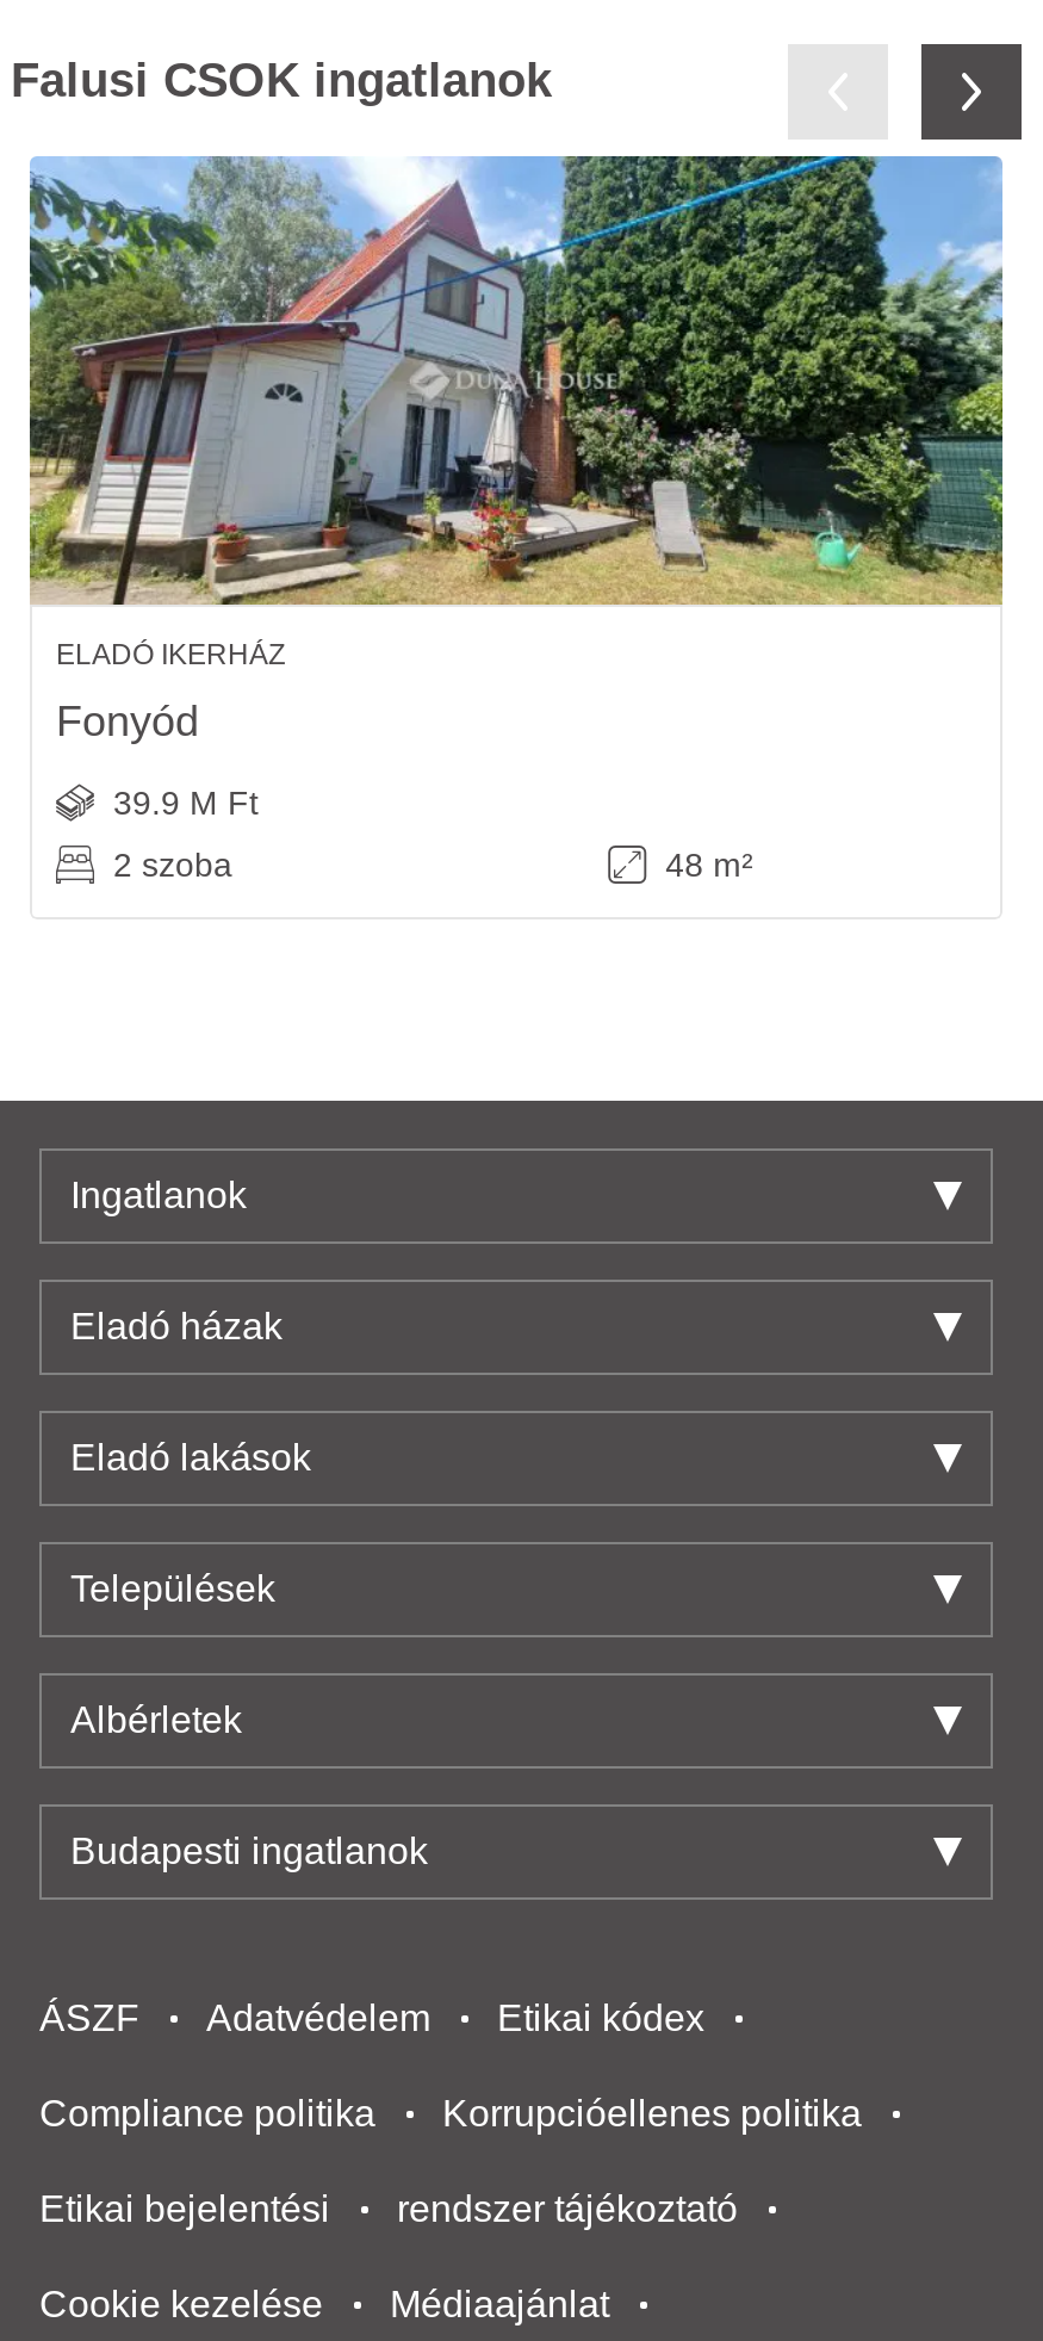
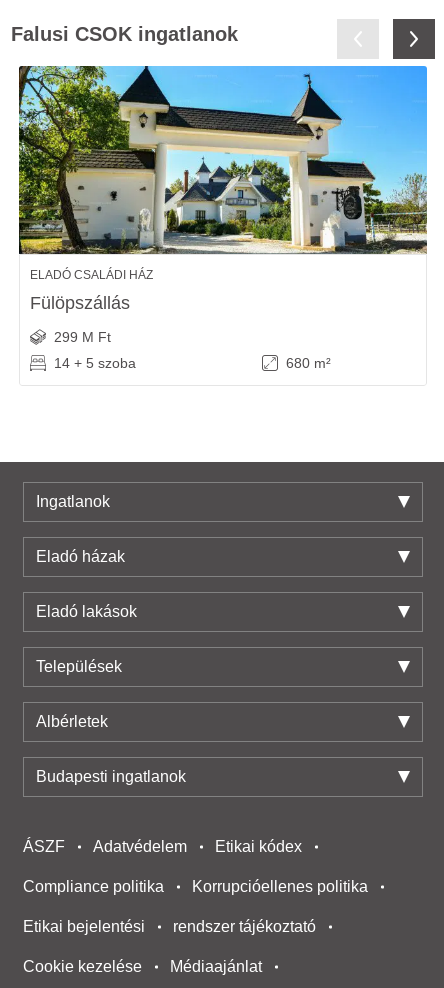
[27,154,1005,671] [image] | ELADÓ IKERHÁZ -> [18,65,428,282] [image] | ELADÓ CSALÁDI HÁZ
[56,698,199,745] Fonyód -> [30,293,130,313] Fülöpszállás
[113,784,259,822] 39.9 M Ft -> [54,329,111,345] 299 M Ft
[113,846,754,884] 2 szoba | 48 m² -> [54,355,331,371] 14 + 5 szoba | 680 m²

